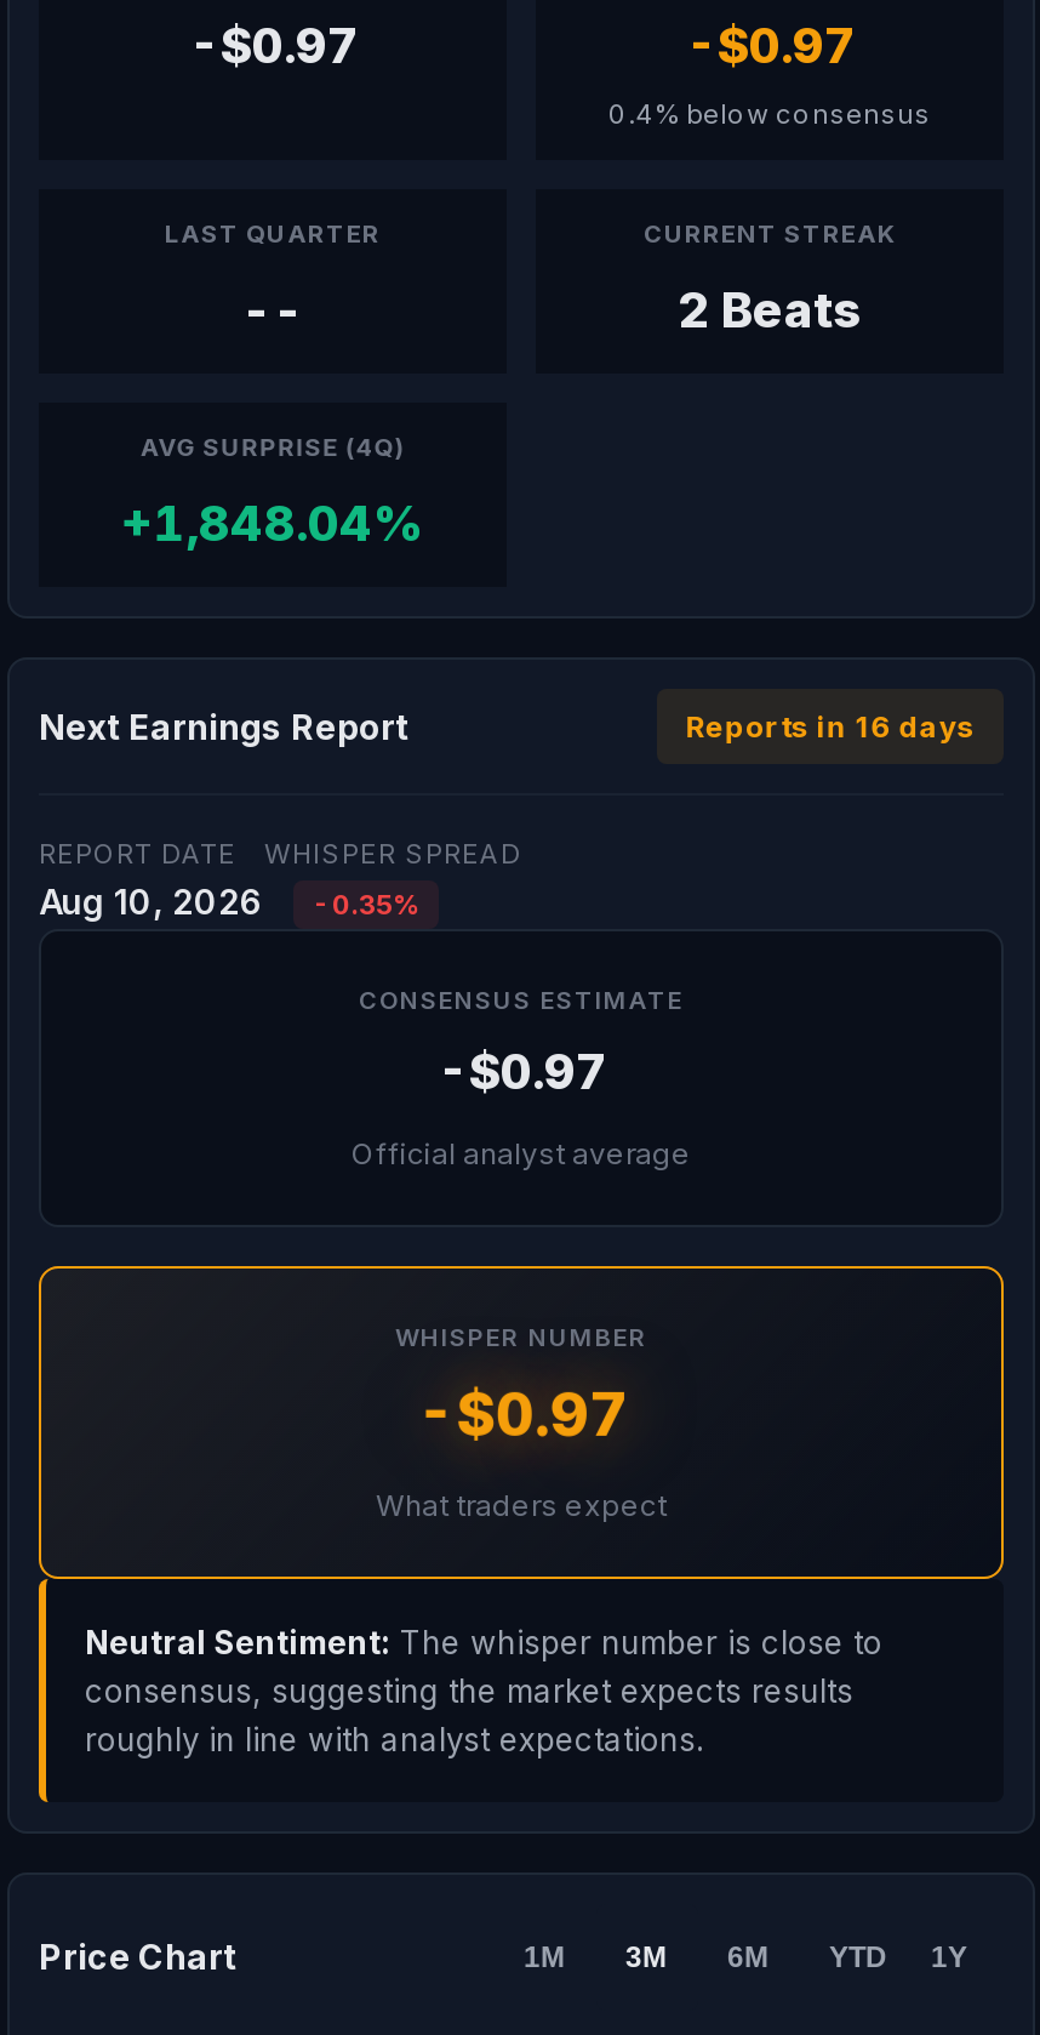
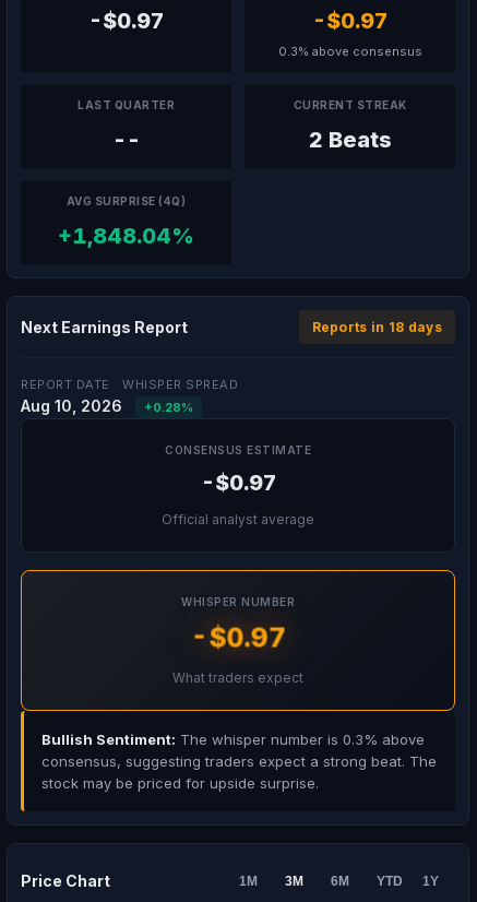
[608,97,931,131] 0.4% below consensus -> [278,44,422,59] 0.3% above consensus
[685,708,975,745] Reports in 16 days -> [312,319,442,335] Reports in 18 days
[39,880,419,922] Aug 10, 2026 -0.35% -> [21,396,193,415] Aug 10, 2026 +0.28%
[85,1623,882,1758] Neutral Sentiment: The whisper number is close to | consensus, suggesting the market expects results | roughly in line with analyst expectations. -> [41,731,437,792] Bullish Sentiment: The whisper number is 0.3% above | consensus, suggesting traders expect a strong beat. The | stock may be priced for upside surprise.

